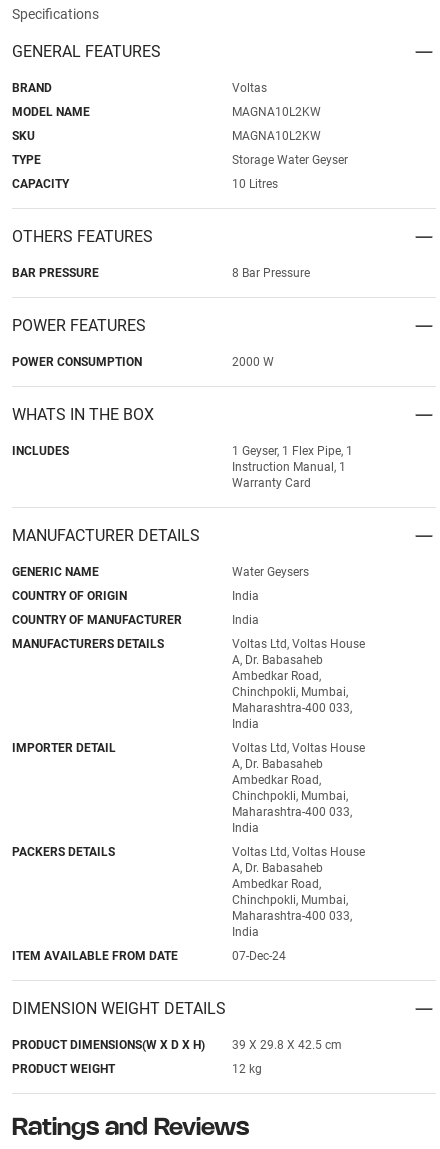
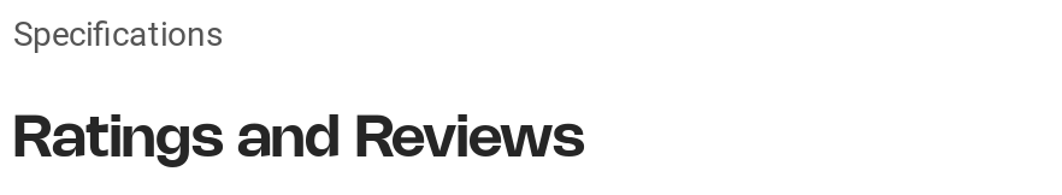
[12,42,365,1076] GENERAL FEATURES | BRAND | Voltas | MODEL NAME | MAGNA10L2KW | SKU | MAGNA10L2KW | TYPE | Storage Water Geyser | CAPACITY | 10 Litres | OTHERS FEATURES | BAR PRESSURE | 8 Bar Pressure | POWER FEATURES | POWER CONSUMPTION | 2000 W | WHATS IN THE BOX | INCLUDES | 1 Geyser, 1 Flex Pipe, 1 | Instruction Manual, 1 | Warranty Card | MANUFACTURER DETAILS | GENERIC NAME | Water Geysers | COUNTRY OF ORIGIN | India | COUNTRY OF MANUFACTURER | India | MANUFACTURERS DETAILS | Voltas Ltd, Voltas House | A, Dr. Babasaheb | Ambedkar Road, | Chinchpokli, Mumbai, | Maharashtra-400 033, | India | IMPORTER DETAIL | Voltas Ltd, Voltas House | A, Dr. Babasaheb | Ambedkar Road, | Chinchpokli, Mumbai, | Maharashtra-400 033, | India | PACKERS DETAILS | Voltas Ltd, Voltas House | A, Dr. Babasaheb | Ambedkar Road, | Chinchpokli, Mumbai, | Maharashtra-400 033, | India | ITEM AVAILABLE FROM DATE | 07-Dec-24 | DIMENSION WEIGHT DETAILS | PRODUCT DIMENSIONS(W X D X H) | 39 X 29.8 X 42.5 cm | PRODUCT WEIGHT | 12 kg -> none

